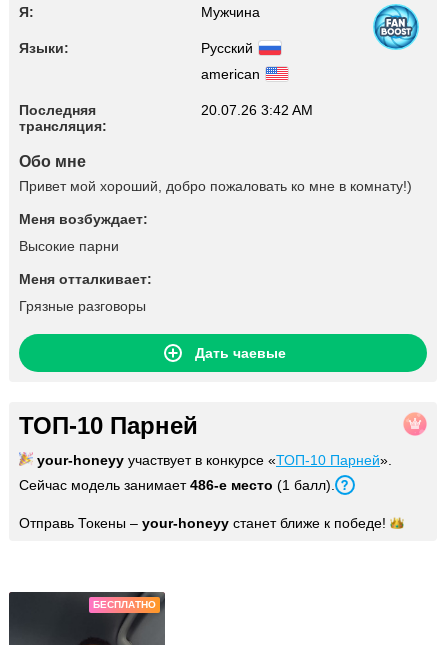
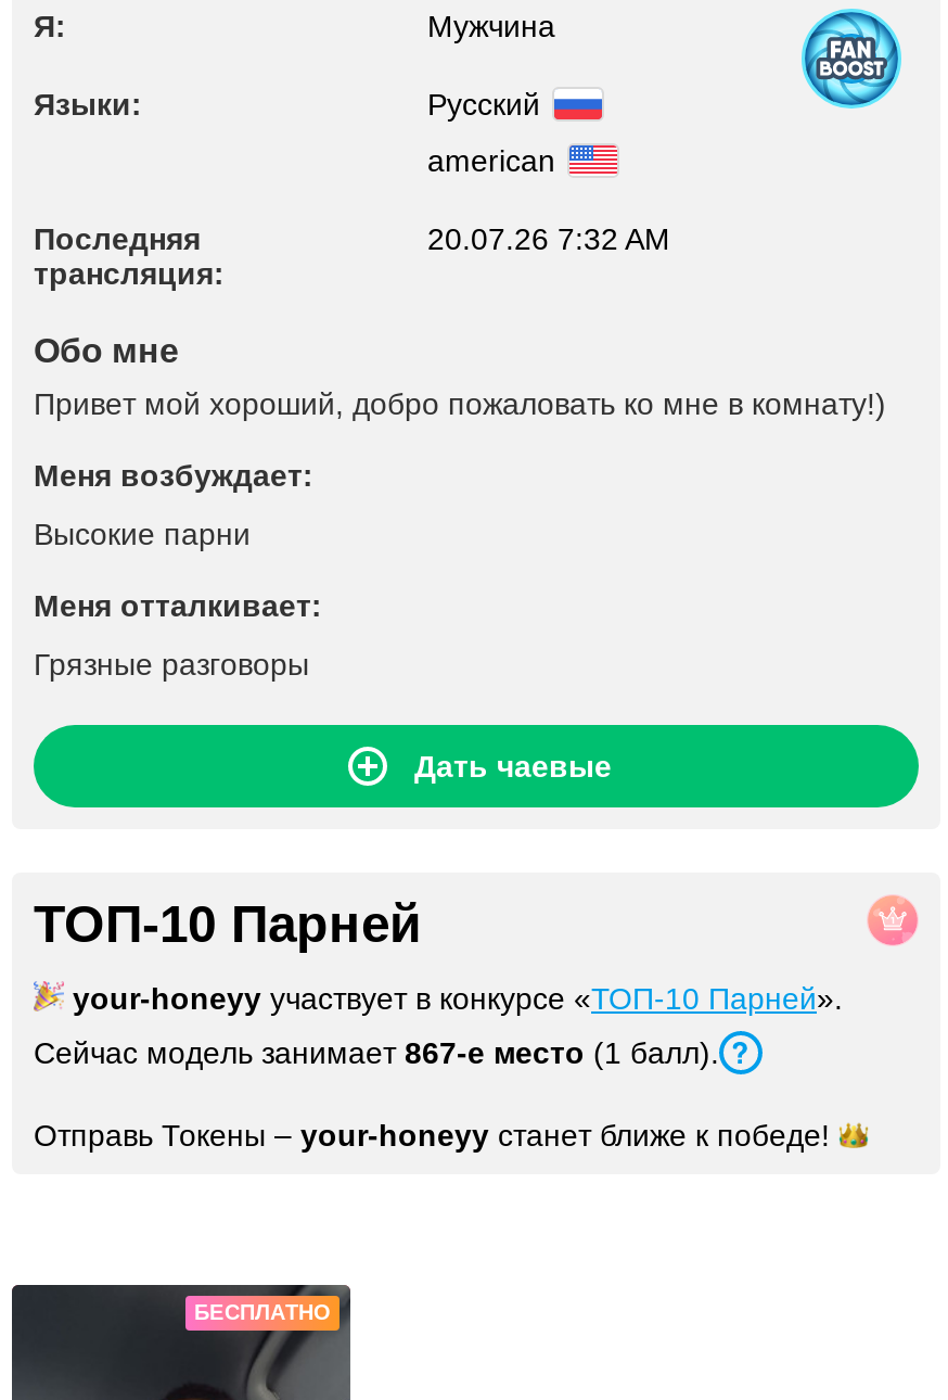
[200,102,312,118] 20.07.26 3:42 AM -> [427,221,670,256] 20.07.26 7:32 AM
[19,477,335,493] Сейчас модель занимает 486-е место (1 балл). -> [34,1035,719,1070] Сейчас модель занимает 867-е место (1 балл).

